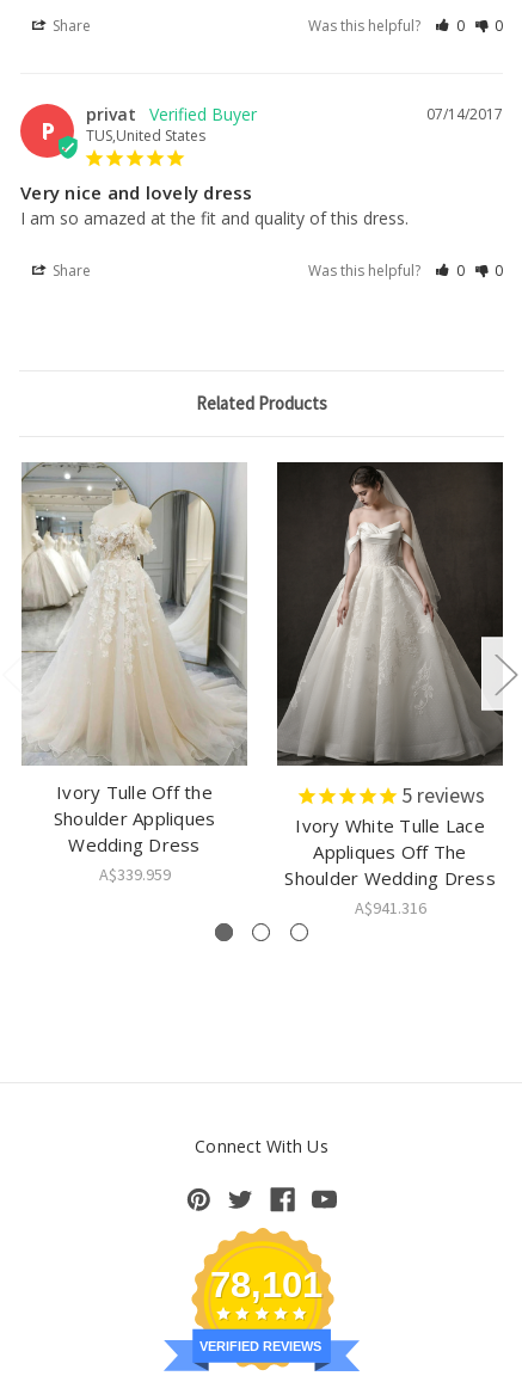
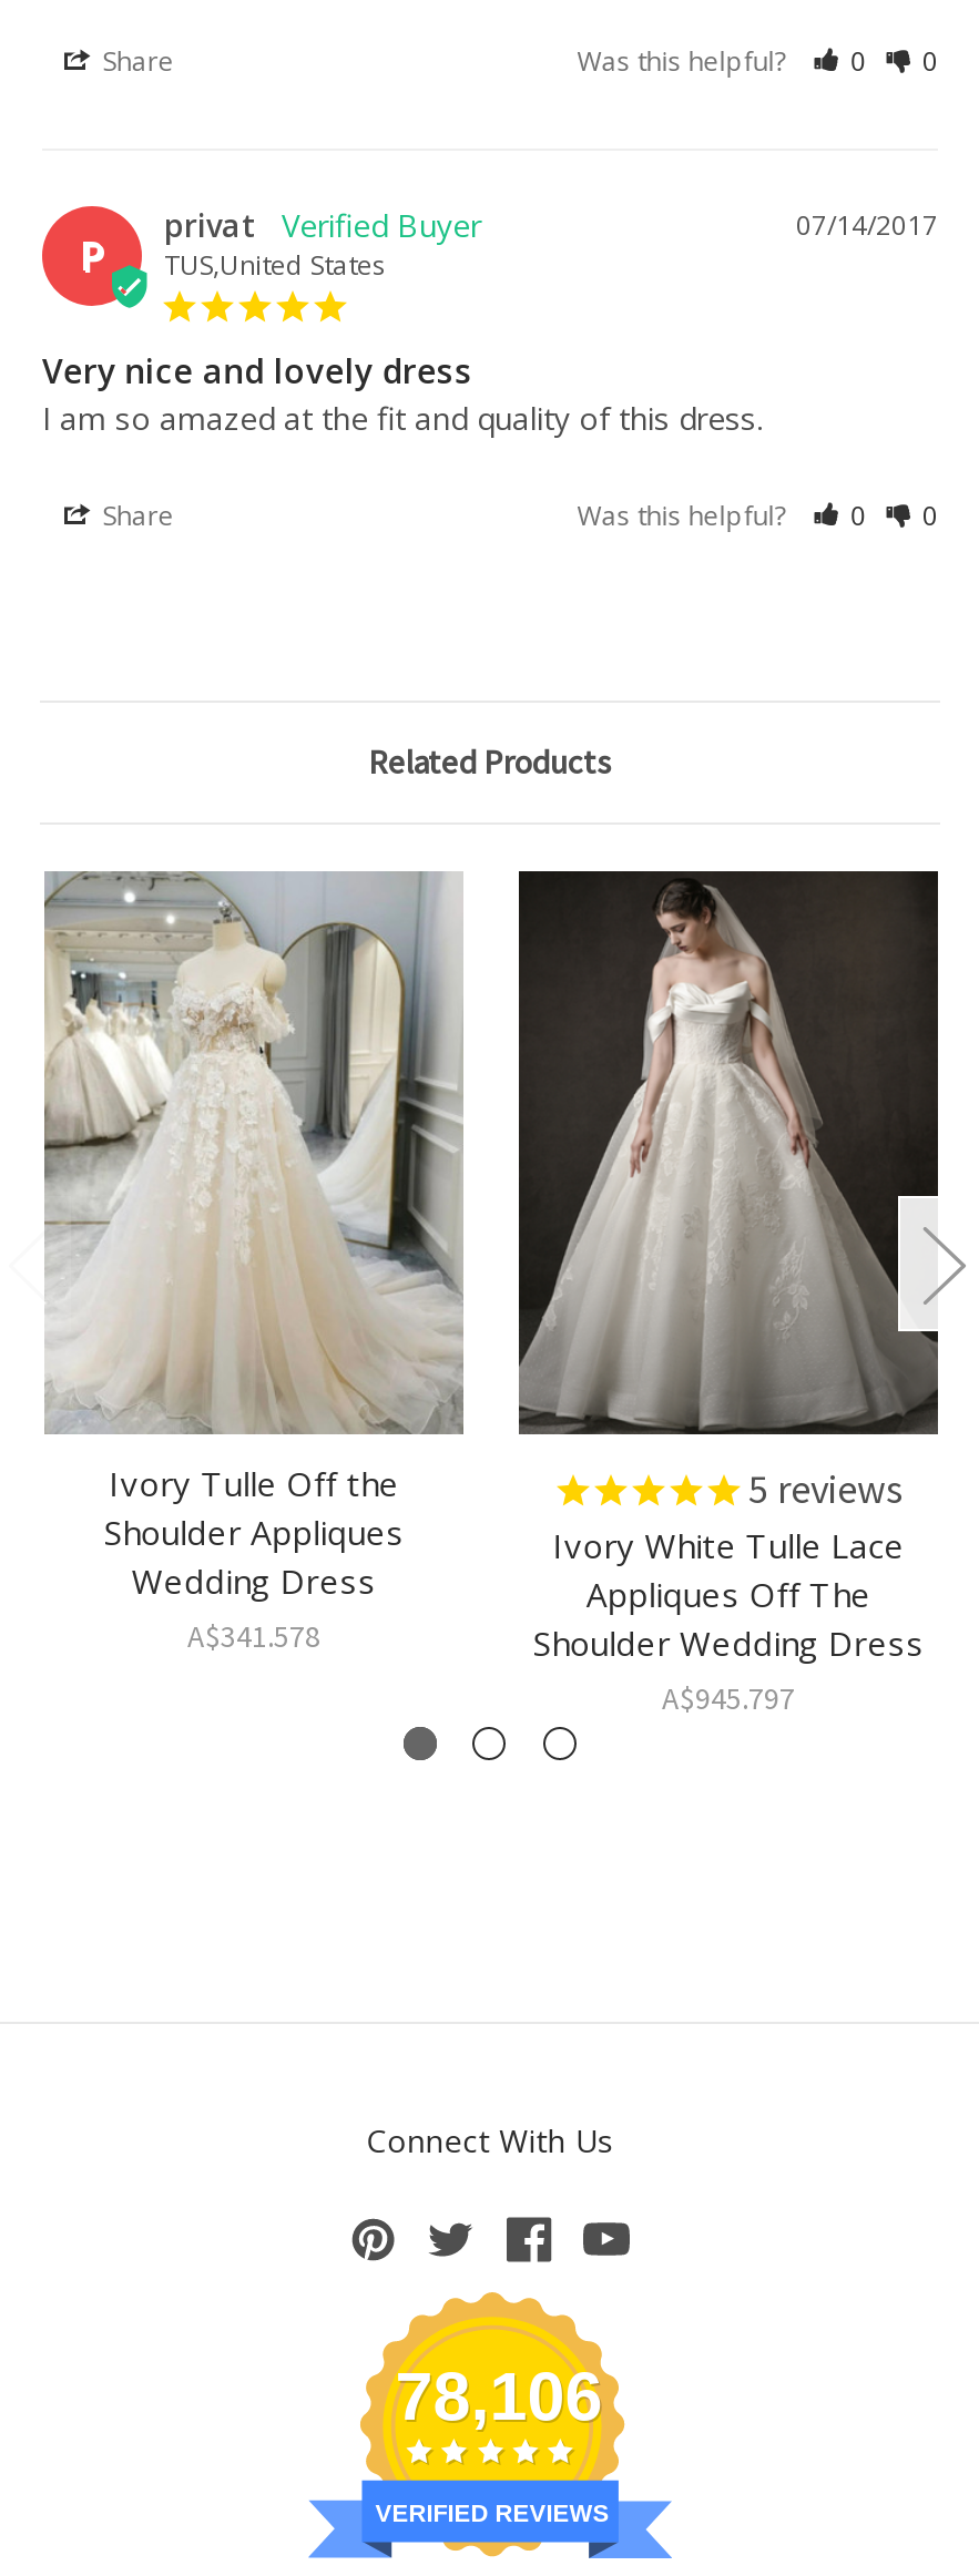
[99,864,170,885] A$339.959 -> [187,1617,320,1657] A$341.578
[354,898,426,919] A$941.316 -> [662,1679,795,1719] A$945.797
[210,1264,322,1306] 78,101 -> [394,2359,601,2435] 78,106

